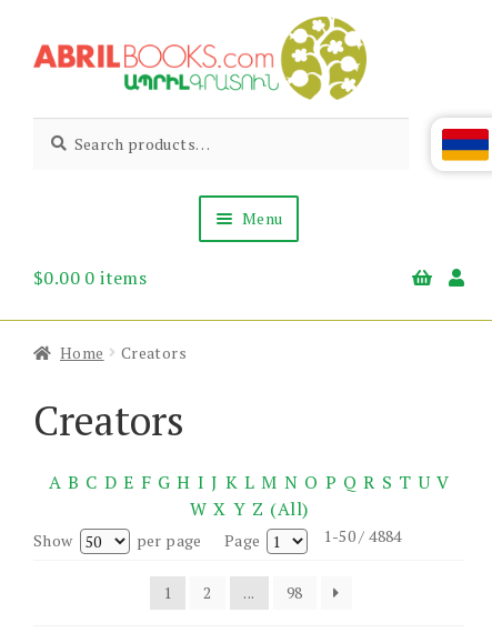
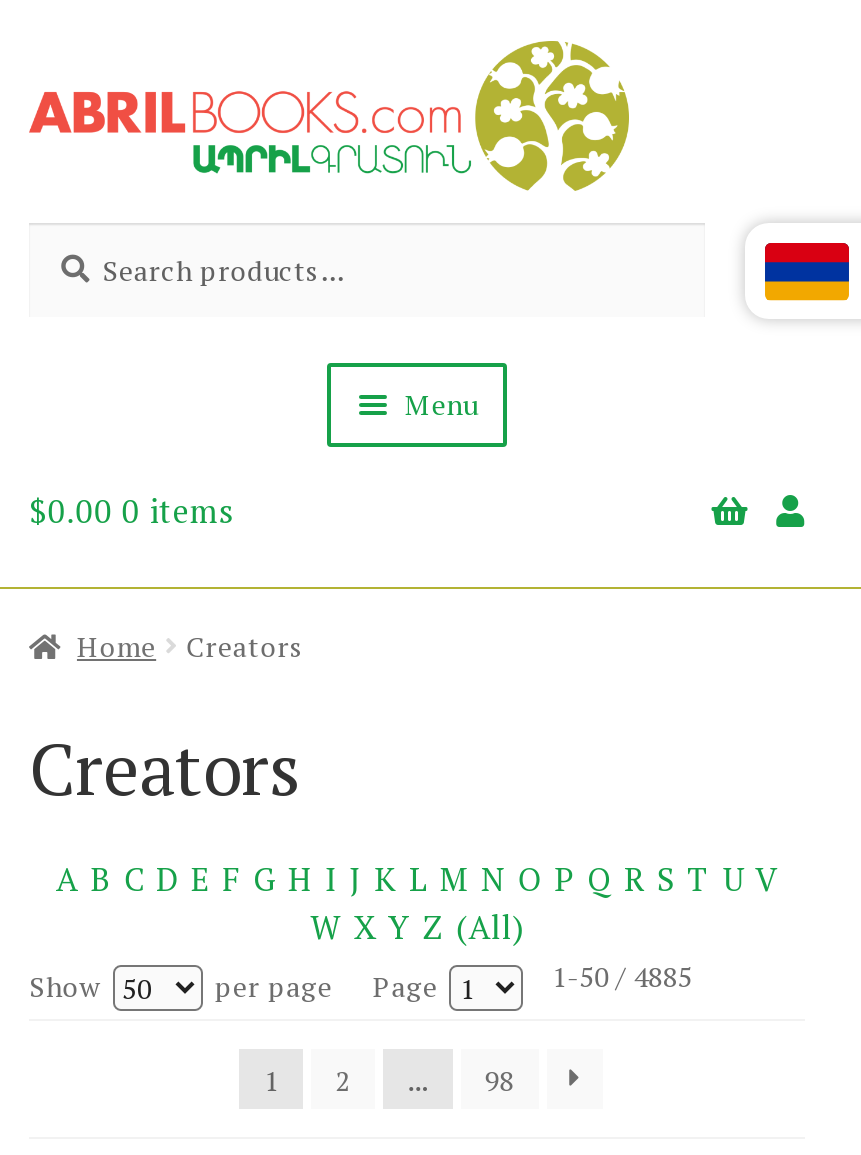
[324,525,402,546] 1-50 / 4884 -> [552,957,693,995] 1-50 / 4885

